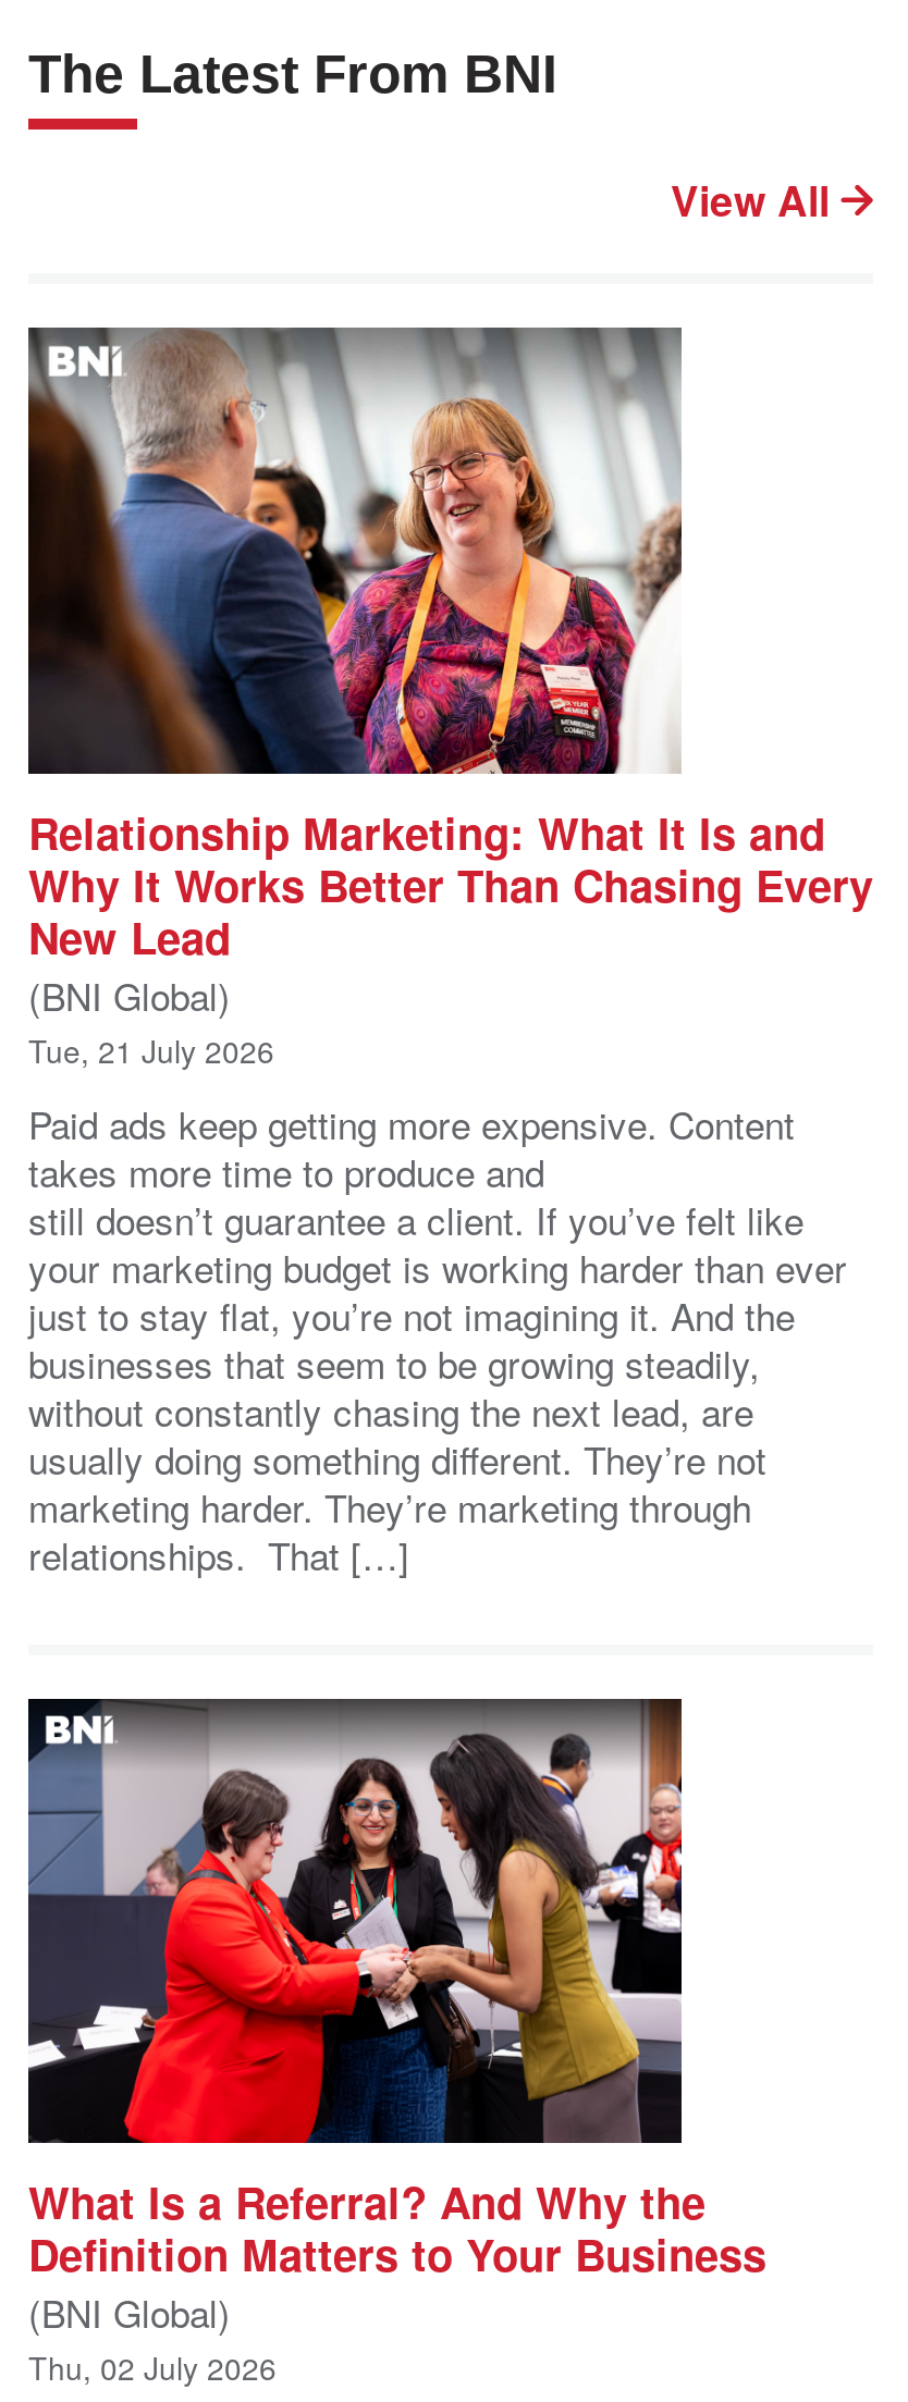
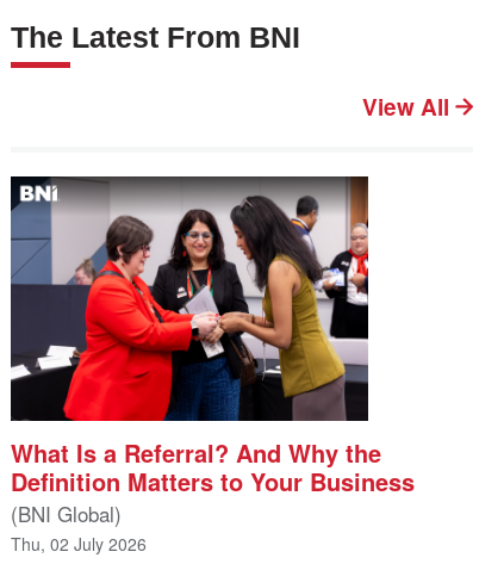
[26,328,873,1581] [image] | Relationship Marketing: What It Is and | Why It Works Better Than Chasing Every | New Lead | (BNI Global) | Tue, 21 July 2026 | Paid ads keep getting more expensive. Content | takes more time to produce and | still doesn’t guarantee a client. If you’ve felt like | your marketing budget is working harder than ever | just to stay flat, you’re not imagining it. And the | businesses that seem to be growing steadily, | without constantly chasing the next lead, are | usually doing something different. They’re not | marketing harder. They’re marketing through | relationships. That […] -> none

